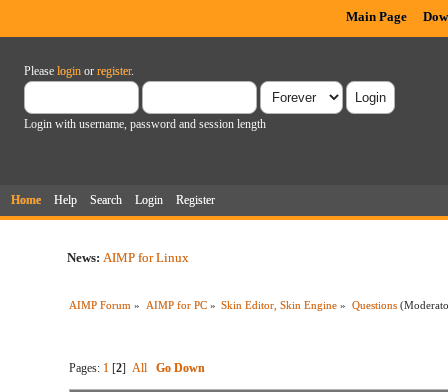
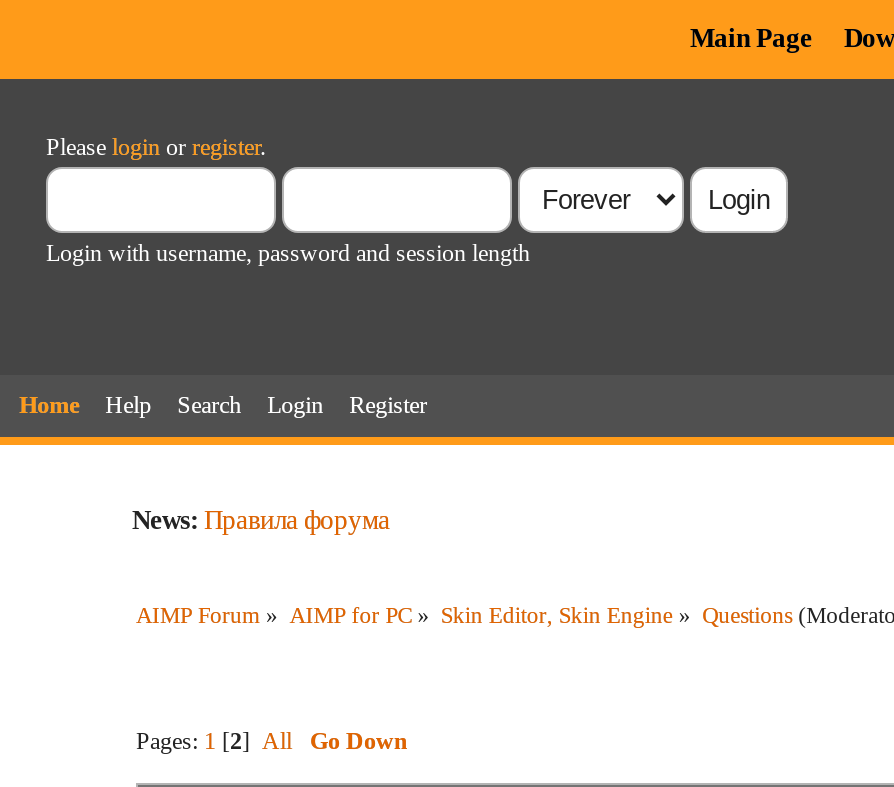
[67,250,189,265] News: AIMP for Linux -> [132,505,390,535] News: Правила форума

